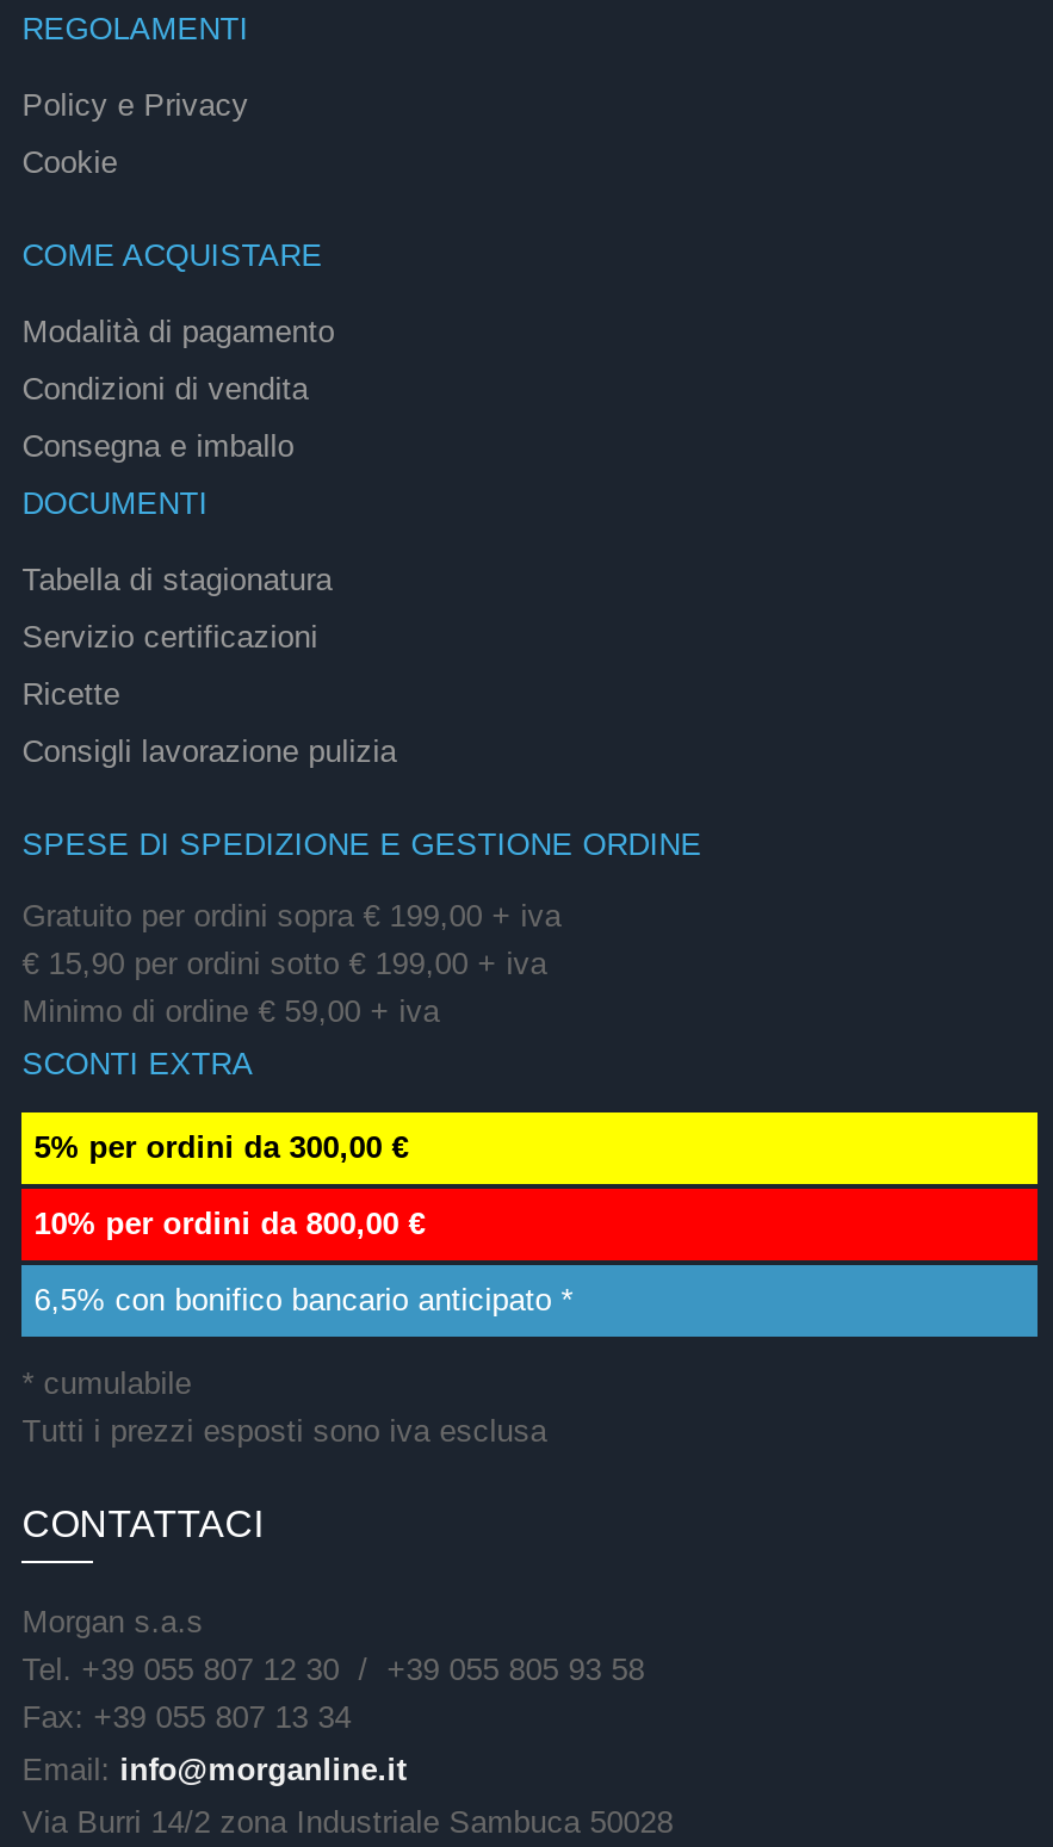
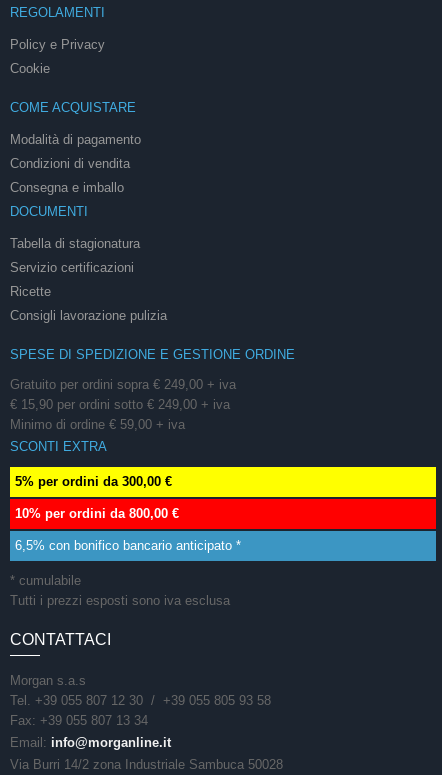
[22,897,561,933] Gratuito per ordini sopra € 199,00 + iva -> [10,377,236,392] Gratuito per ordini sopra € 249,00 + iva
[22,945,547,981] € 15,90 per ordini sotto € 199,00 + iva -> [10,397,230,412] € 15,90 per ordini sotto € 249,00 + iva

